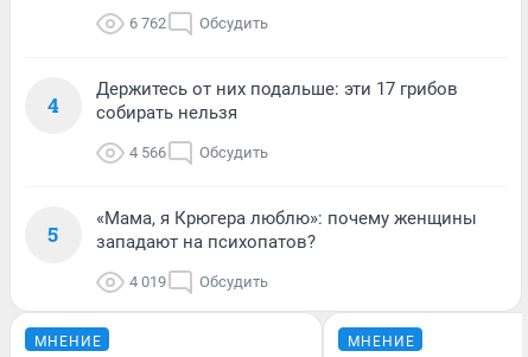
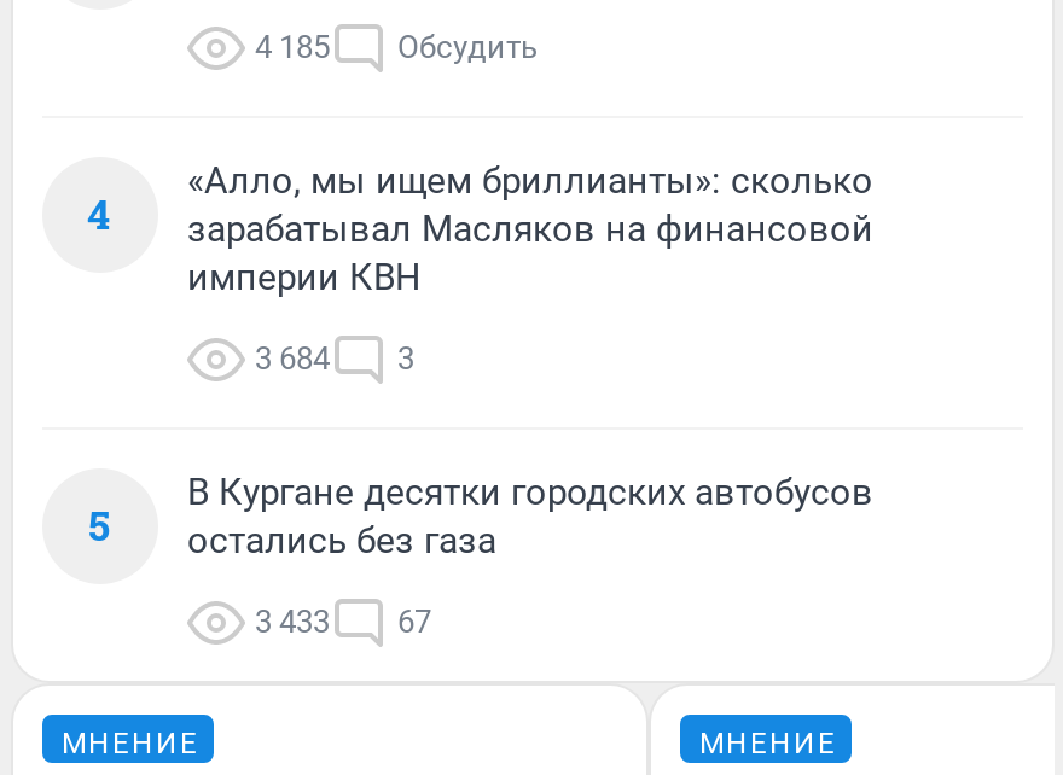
[129,14,268,32] 6 762 Обсудить -> [255,28,538,64] 4 185 Обсудить
[96,78,458,123] Держитесь от них подальше: эти 17 грибов | собирать нельзя -> [187,159,873,299] «Алло, мы ищем бриллианты»: сколько | зарабатывал Масляков на финансовой | империи КВН
[129,143,268,161] 4 566 | Обсудить -> [255,340,414,376] 3 684 | 3
[96,207,477,252] «Мама, я Крюгера люблю»: почему женщины | западают на психопатов? -> [187,470,873,562] В Кургане десятки городских автобусов | остались без газа
[129,272,268,290] 4 019 | Обсудить -> [255,603,431,639] 3 433 | 67

